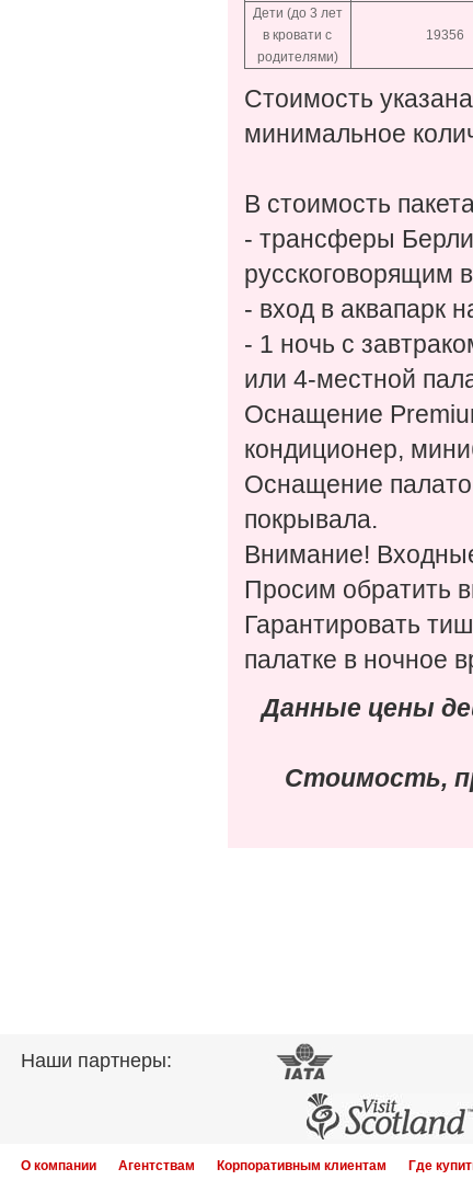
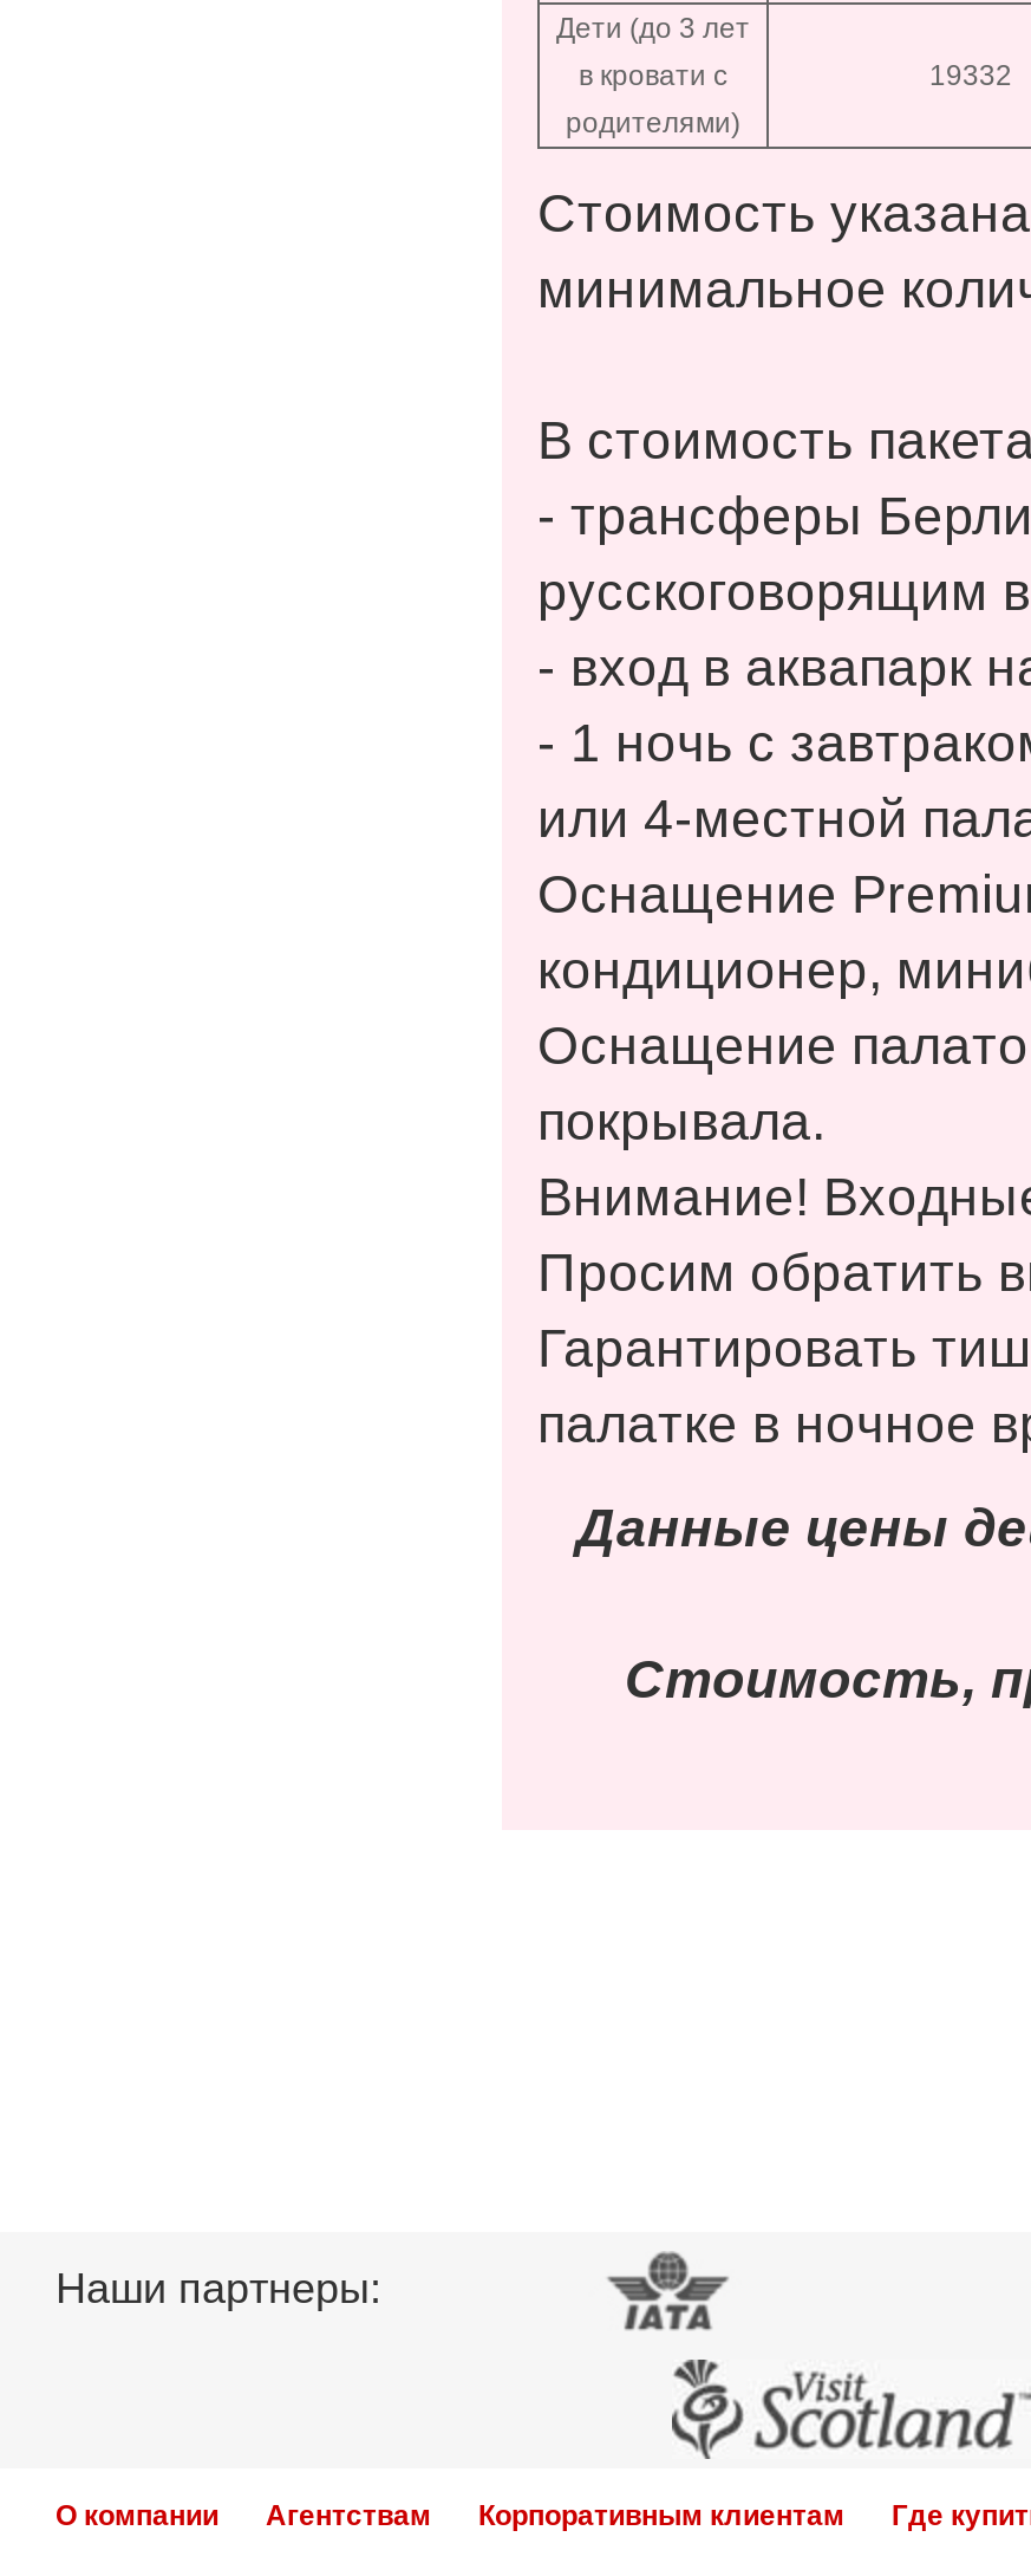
[426,27,464,43] 19356 -> [929,59,1012,92] 19332

